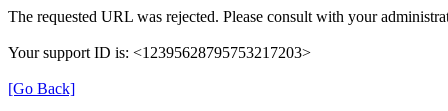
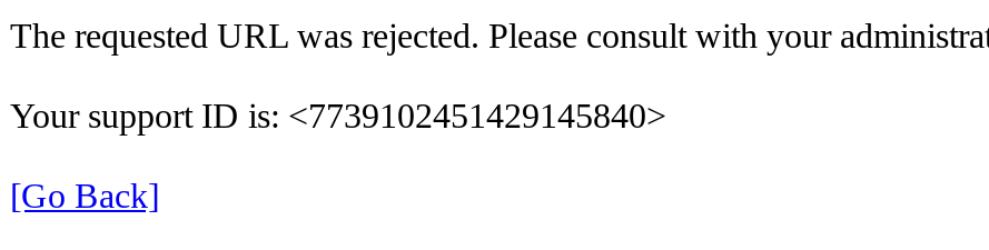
[8,44,311,61] Your support ID is: <12395628795753217203> -> [10,97,666,134] Your support ID is: <7739102451429145840>

